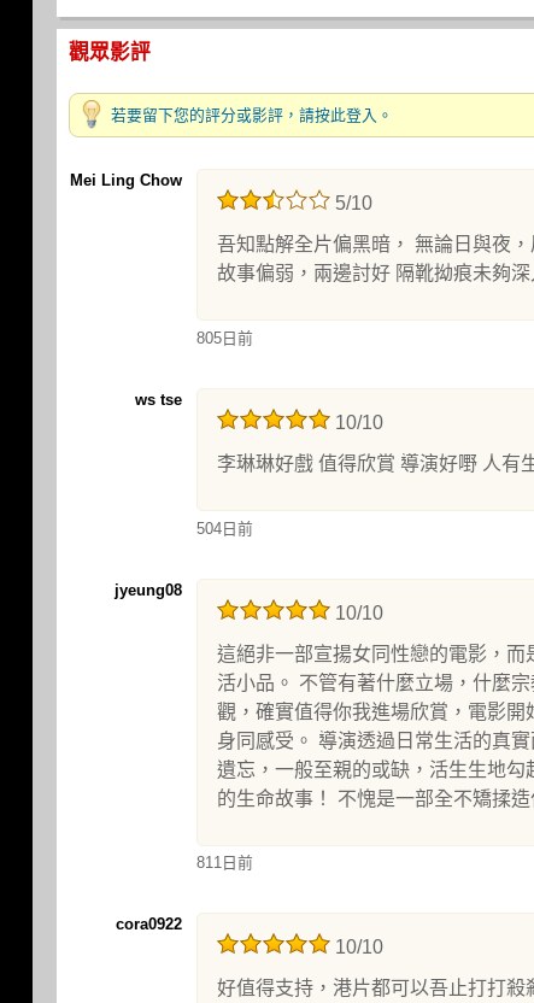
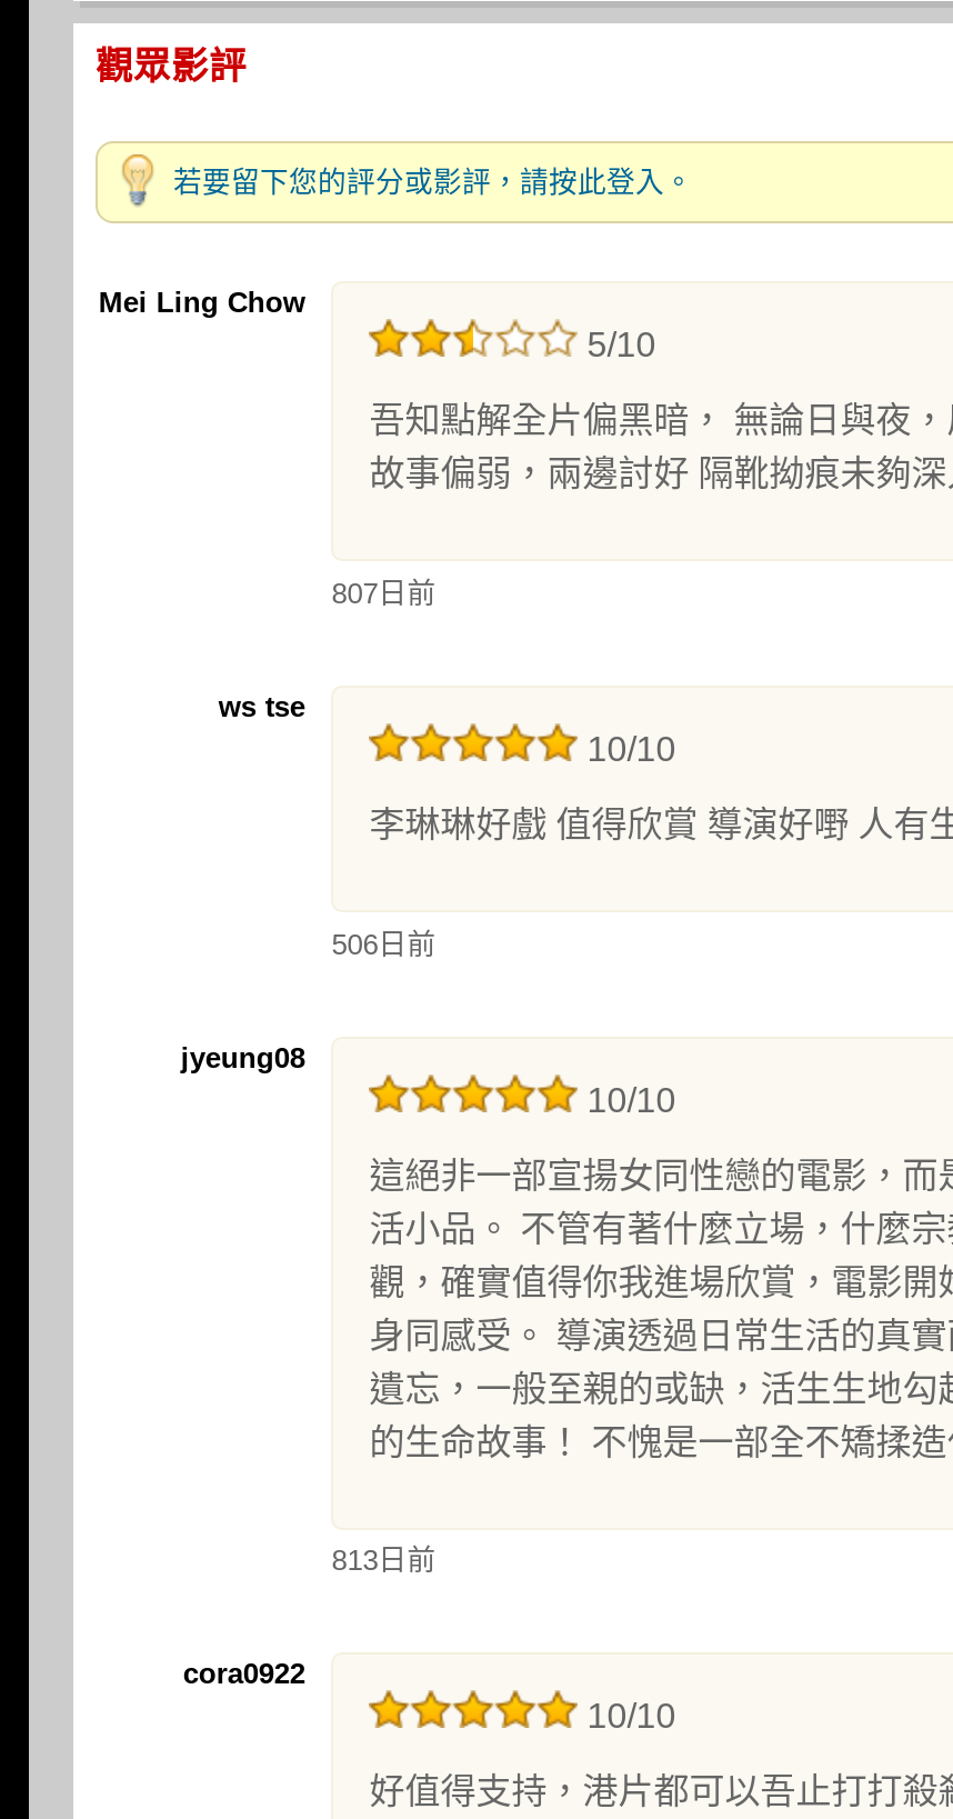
[197,329,253,347] 805日前 -> [331,576,436,610] 807日前
[197,519,253,537] 504日前 -> [331,927,436,960] 506日前
[197,854,253,872] 811日前 -> [331,1544,436,1578] 813日前

